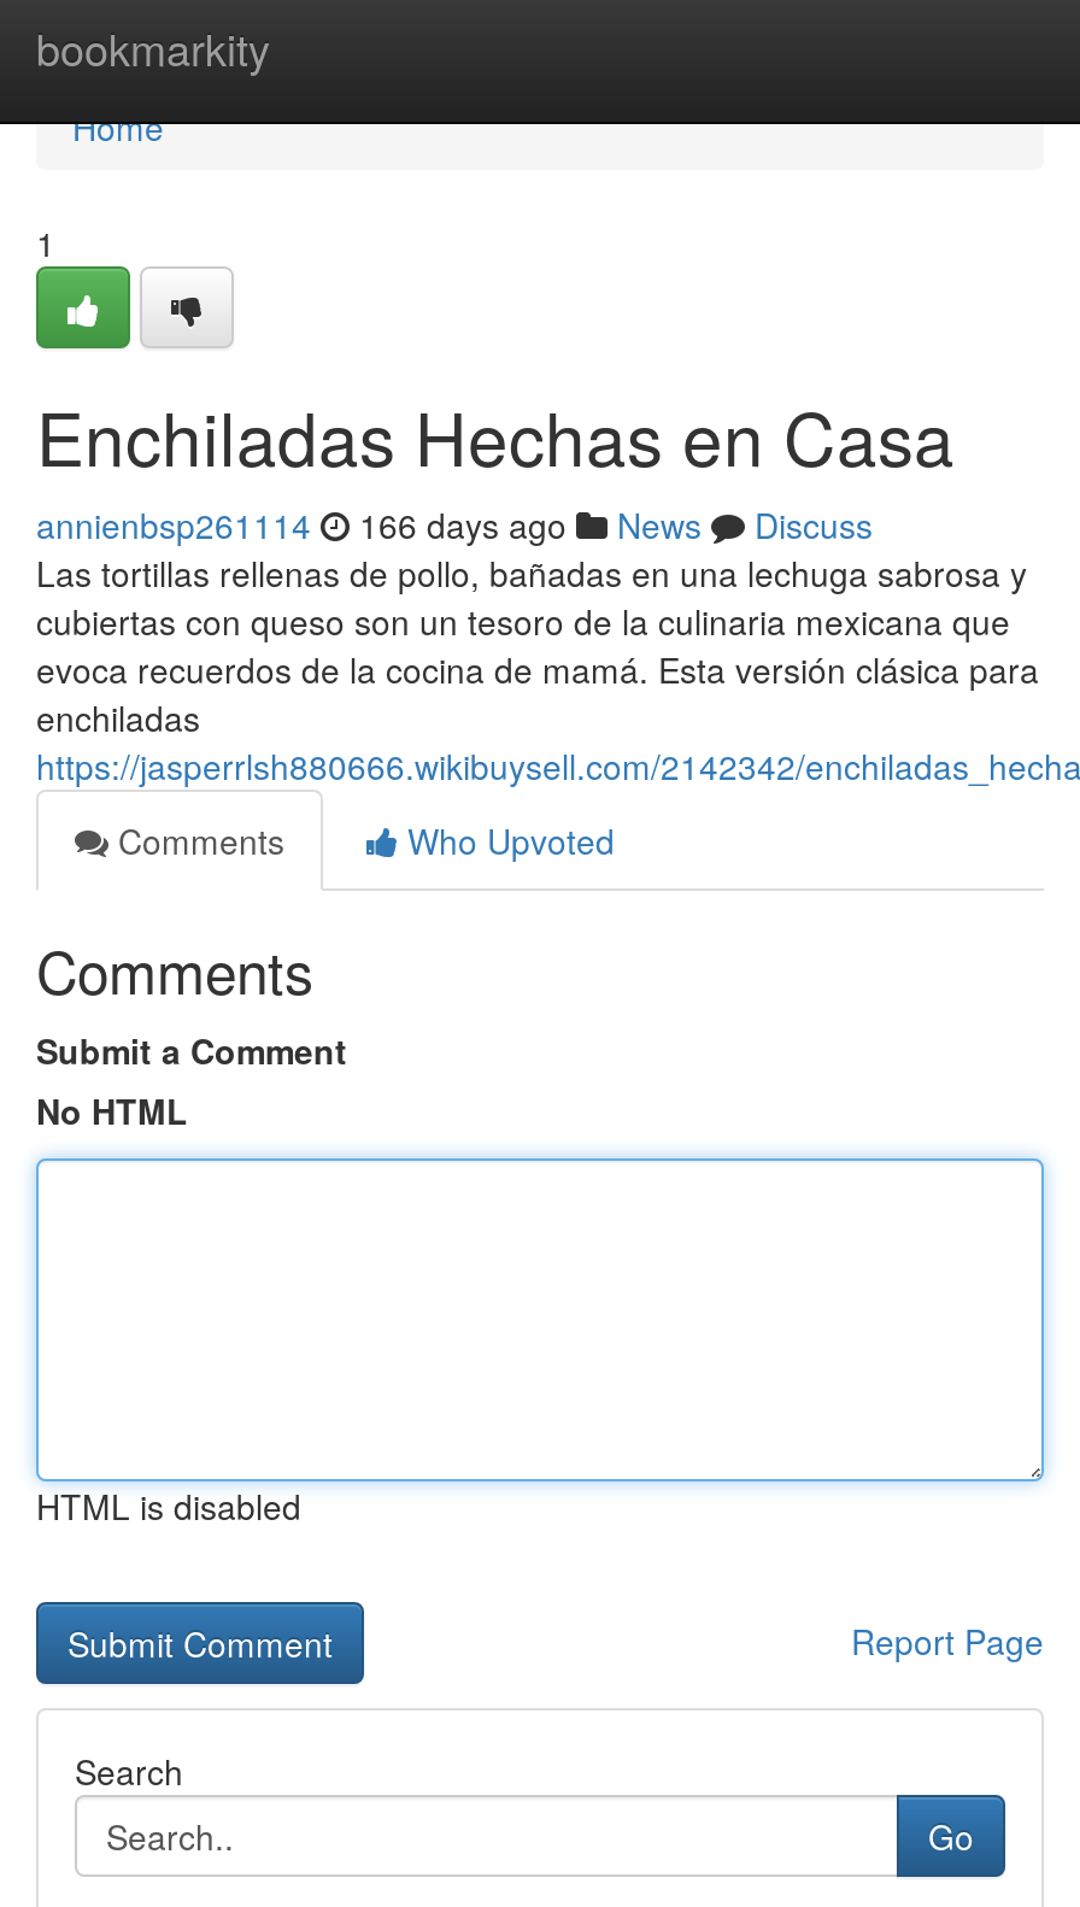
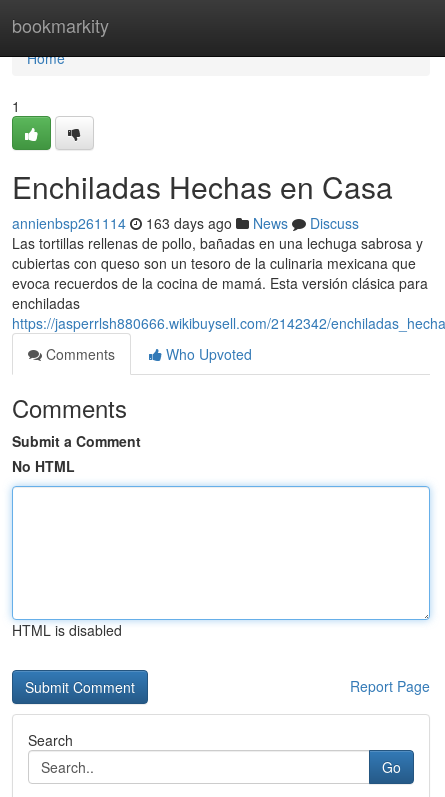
[36,500,873,548] annienbsp261114 166 days ago News Discuss -> [12,213,359,233] annienbsp261114 163 days ago News Discuss

